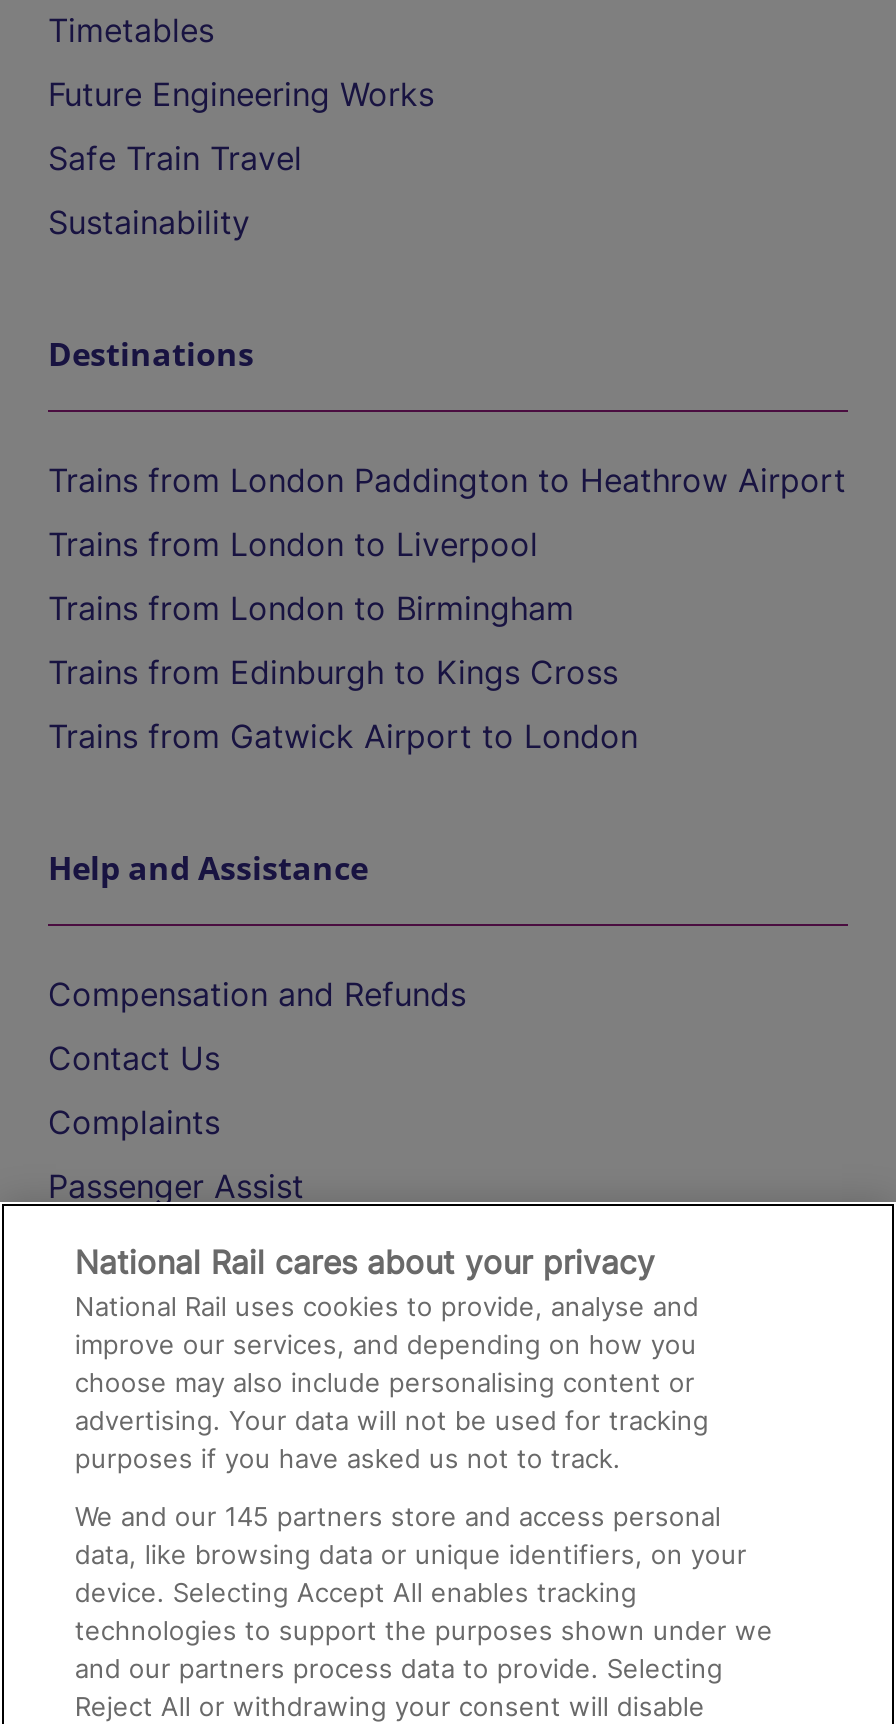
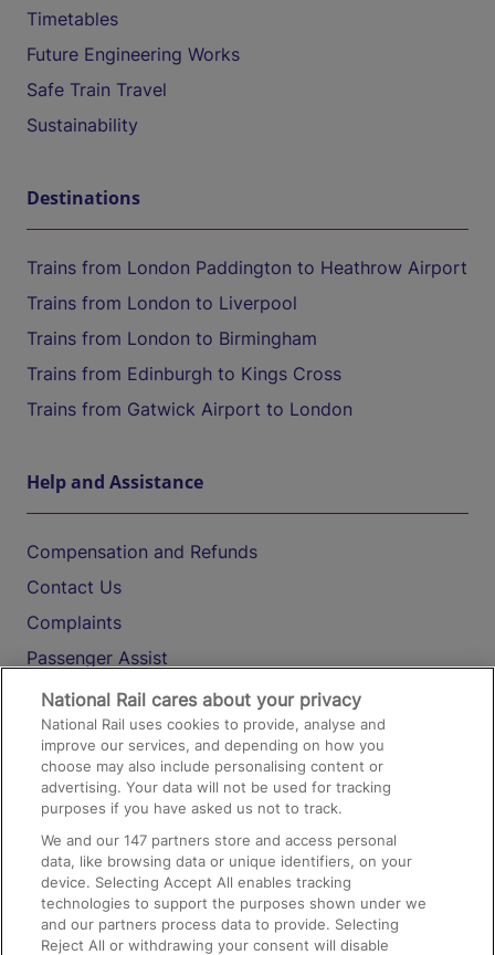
[75,1500,721,1532] We and our 145 partners store and access personal -> [41,831,397,849] We and our 147 partners store and access personal

